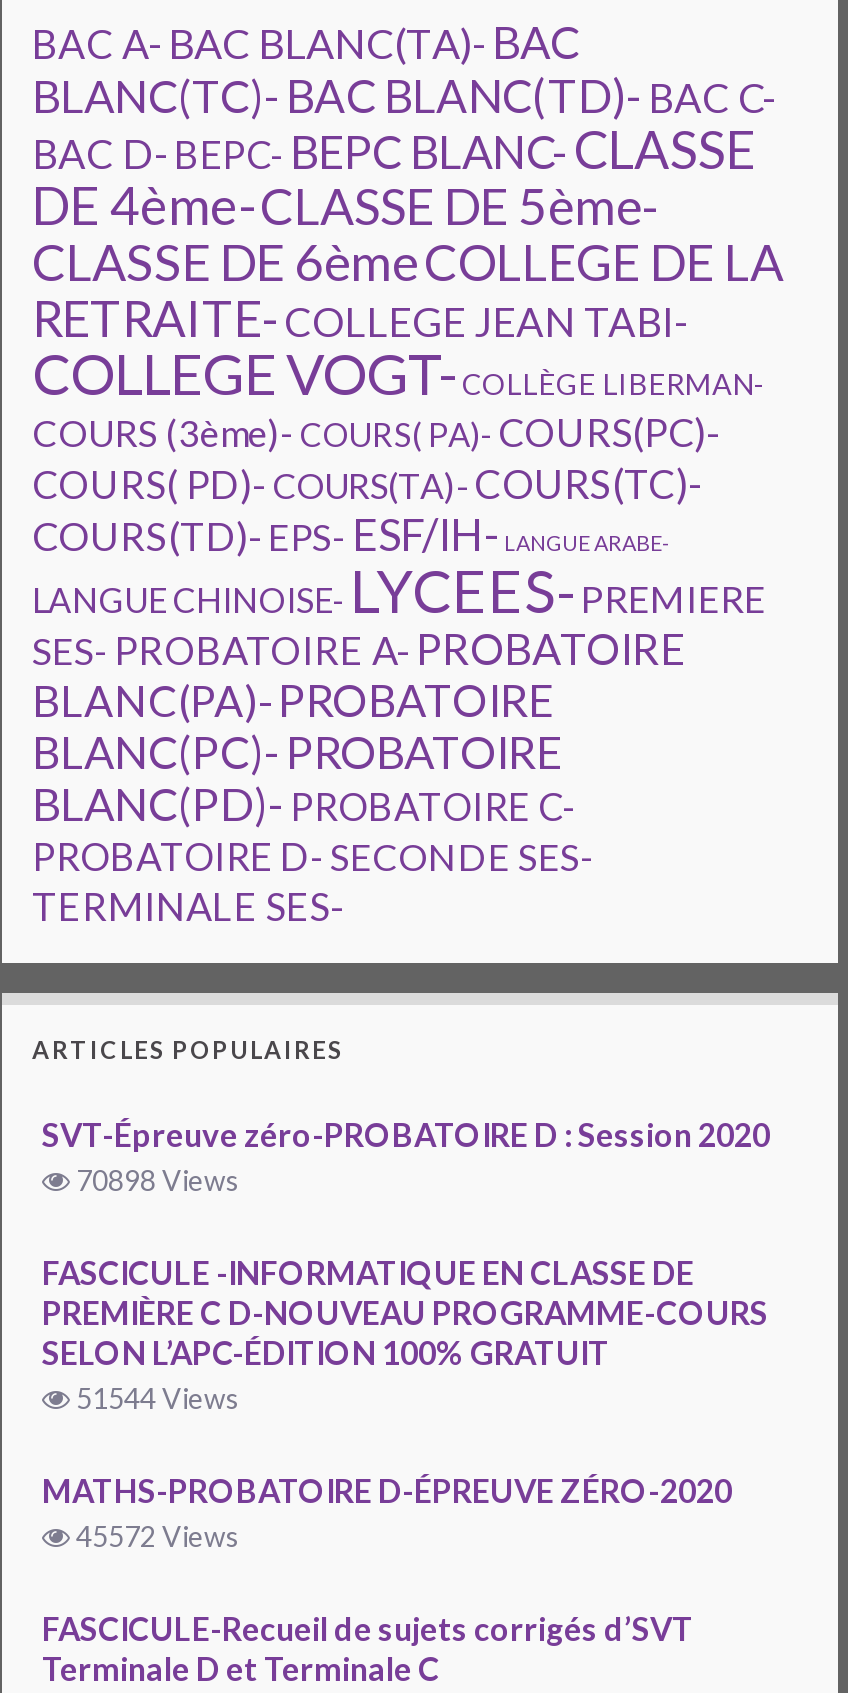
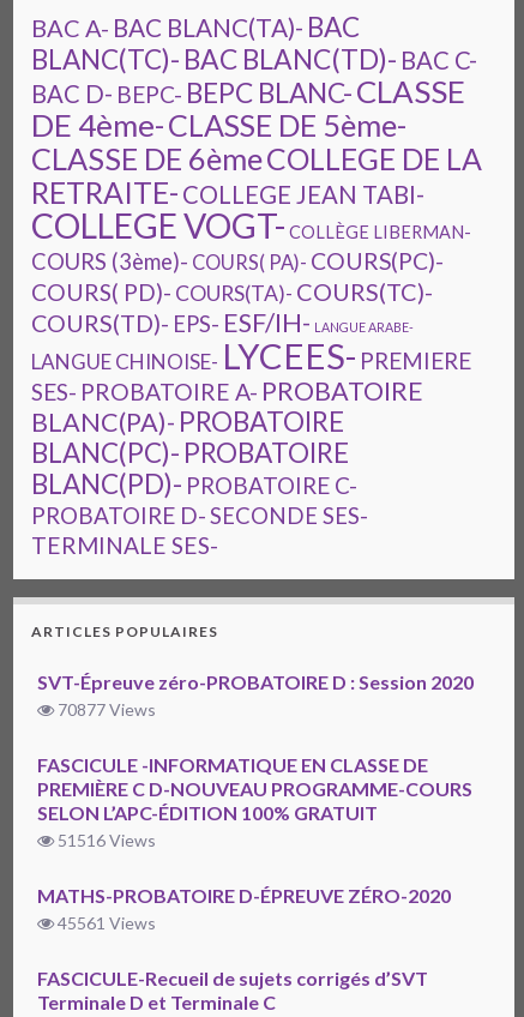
[70,1164,240,1198] 70898 Views -> [54,700,156,720] 70877 Views
[70,1382,240,1416] 51544 Views -> [54,830,156,851] 51516 Views
[70,1520,240,1554] 45572 Views -> [54,913,156,934] 45561 Views

